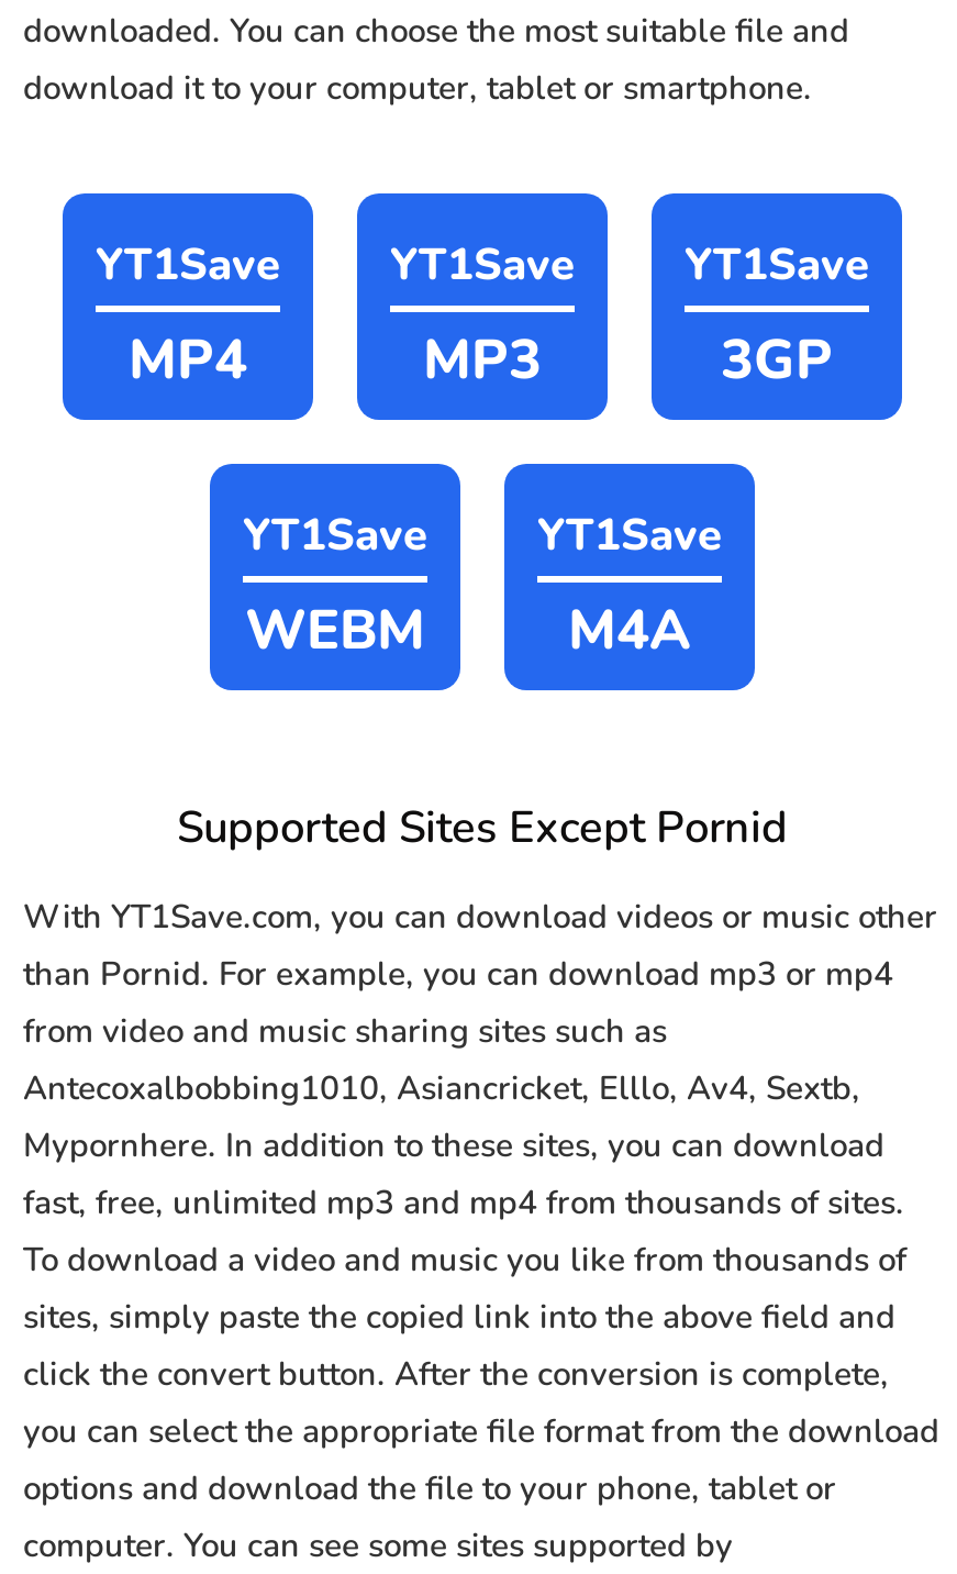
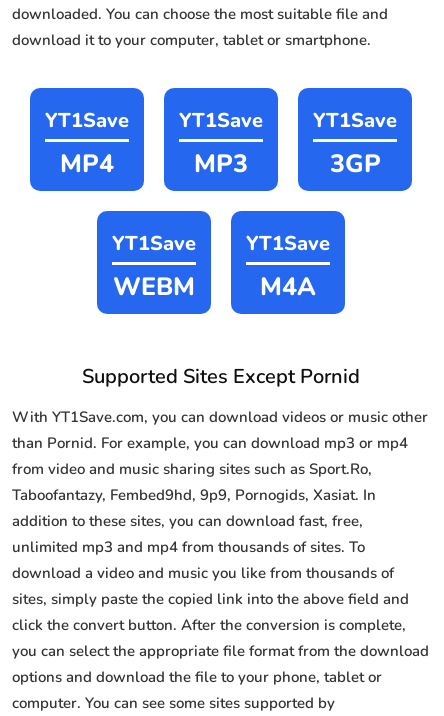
[23,1009,906,1282] from video and music sharing sites such as | Antecoxalbobbing1010, Asiancricket, Elllo, Av4, Sextb, | Mypornhere. In addition to these sites, you can download | fast, free, unlimited mp3 and mp4 from thousands of sites. | To download a video and music you like from thousands of -> [12,459,394,583] from video and music sharing sites such as Sport.Ro, | Taboofantazy, Fembed9hd, 9p9, Pornogids, Xasiat. In | addition to these sites, you can download fast, free, | unlimited mp3 and mp4 from thousands of sites. To | download a video and music you like from thousands of

